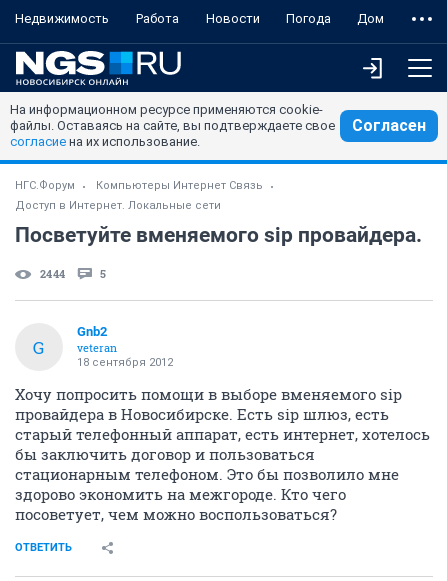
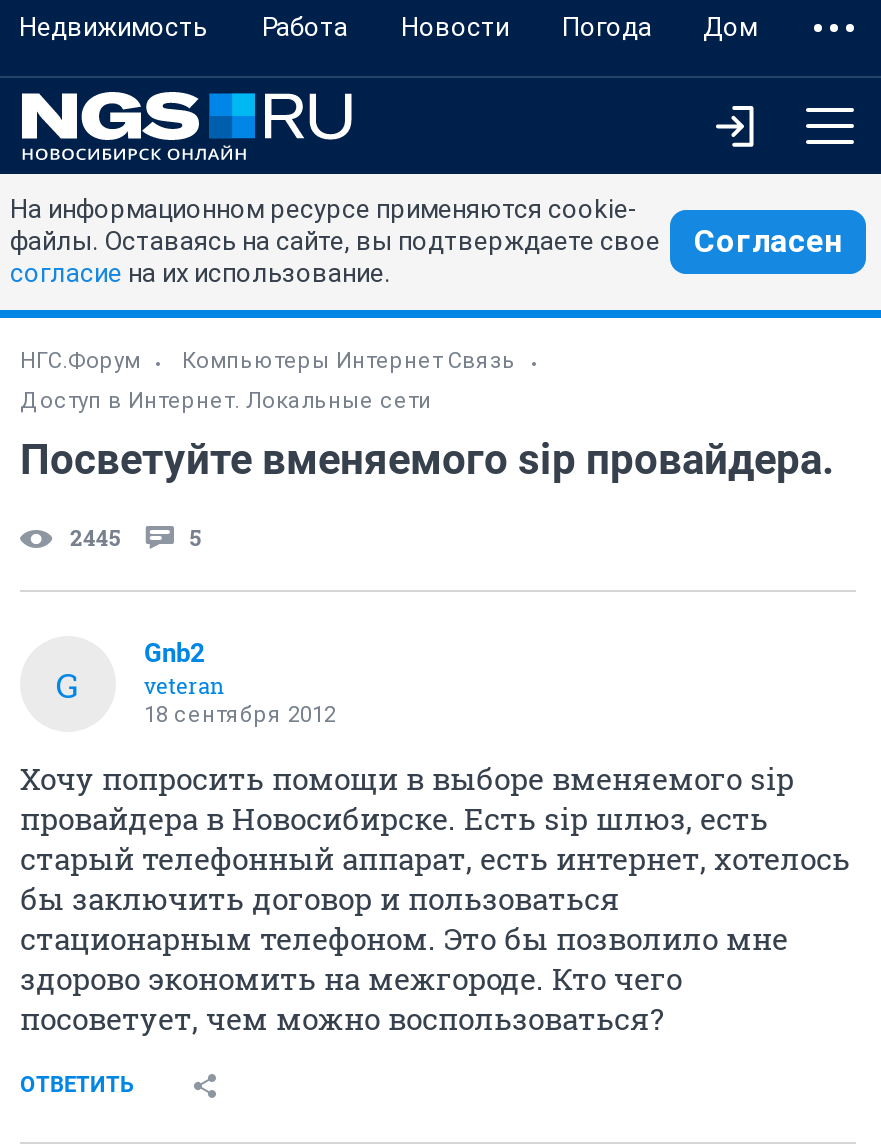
[40,266,66,281] 2444 -> [70,522,122,552] 2445

